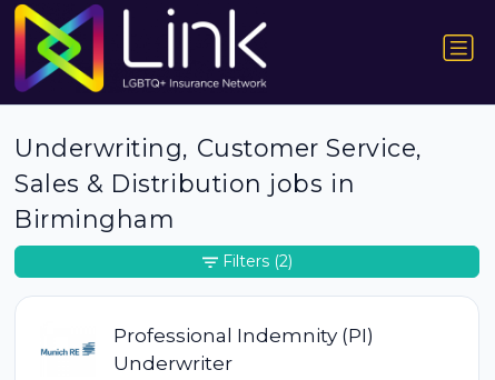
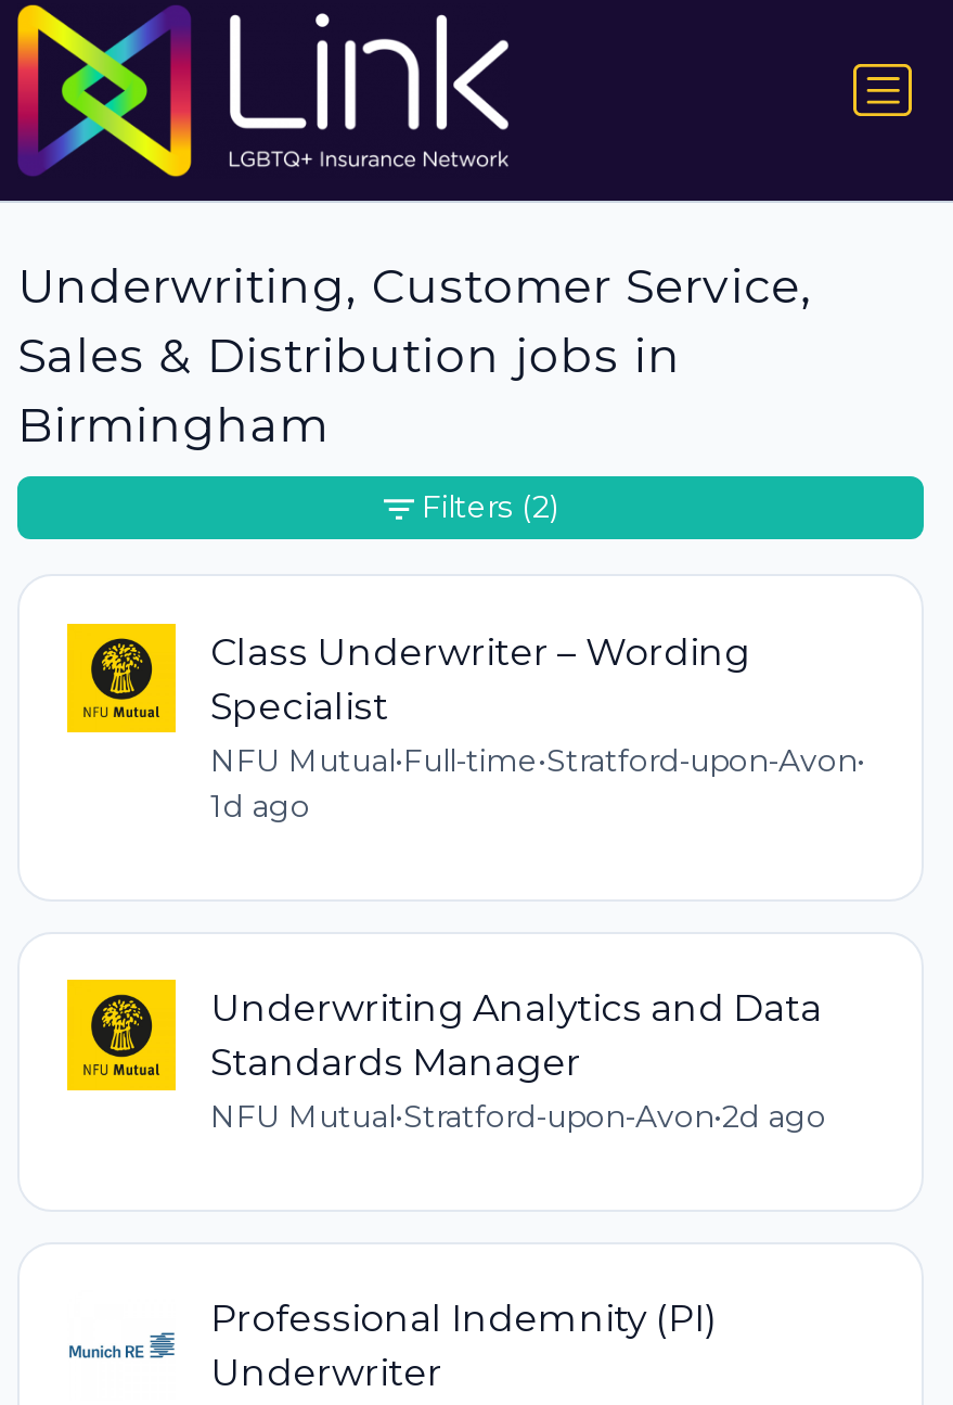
none -> [65,622,865,826] [image] | Class Underwriter – Wording | Specialist | NFU Mutual•Full-time•Stratford-upon-Avon• | 1d ago
none -> [65,975,826,1136] [image] | Underwriting Analytics and Data | Standards Manager | NFU Mutual•Stratford-upon-Avon•2d ago

